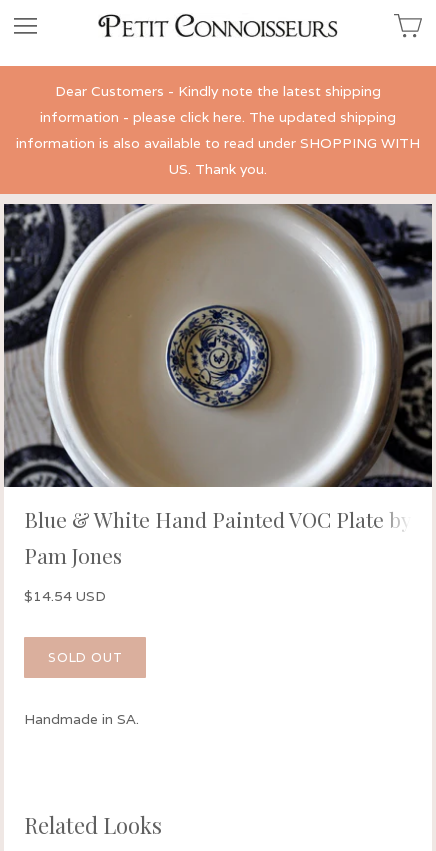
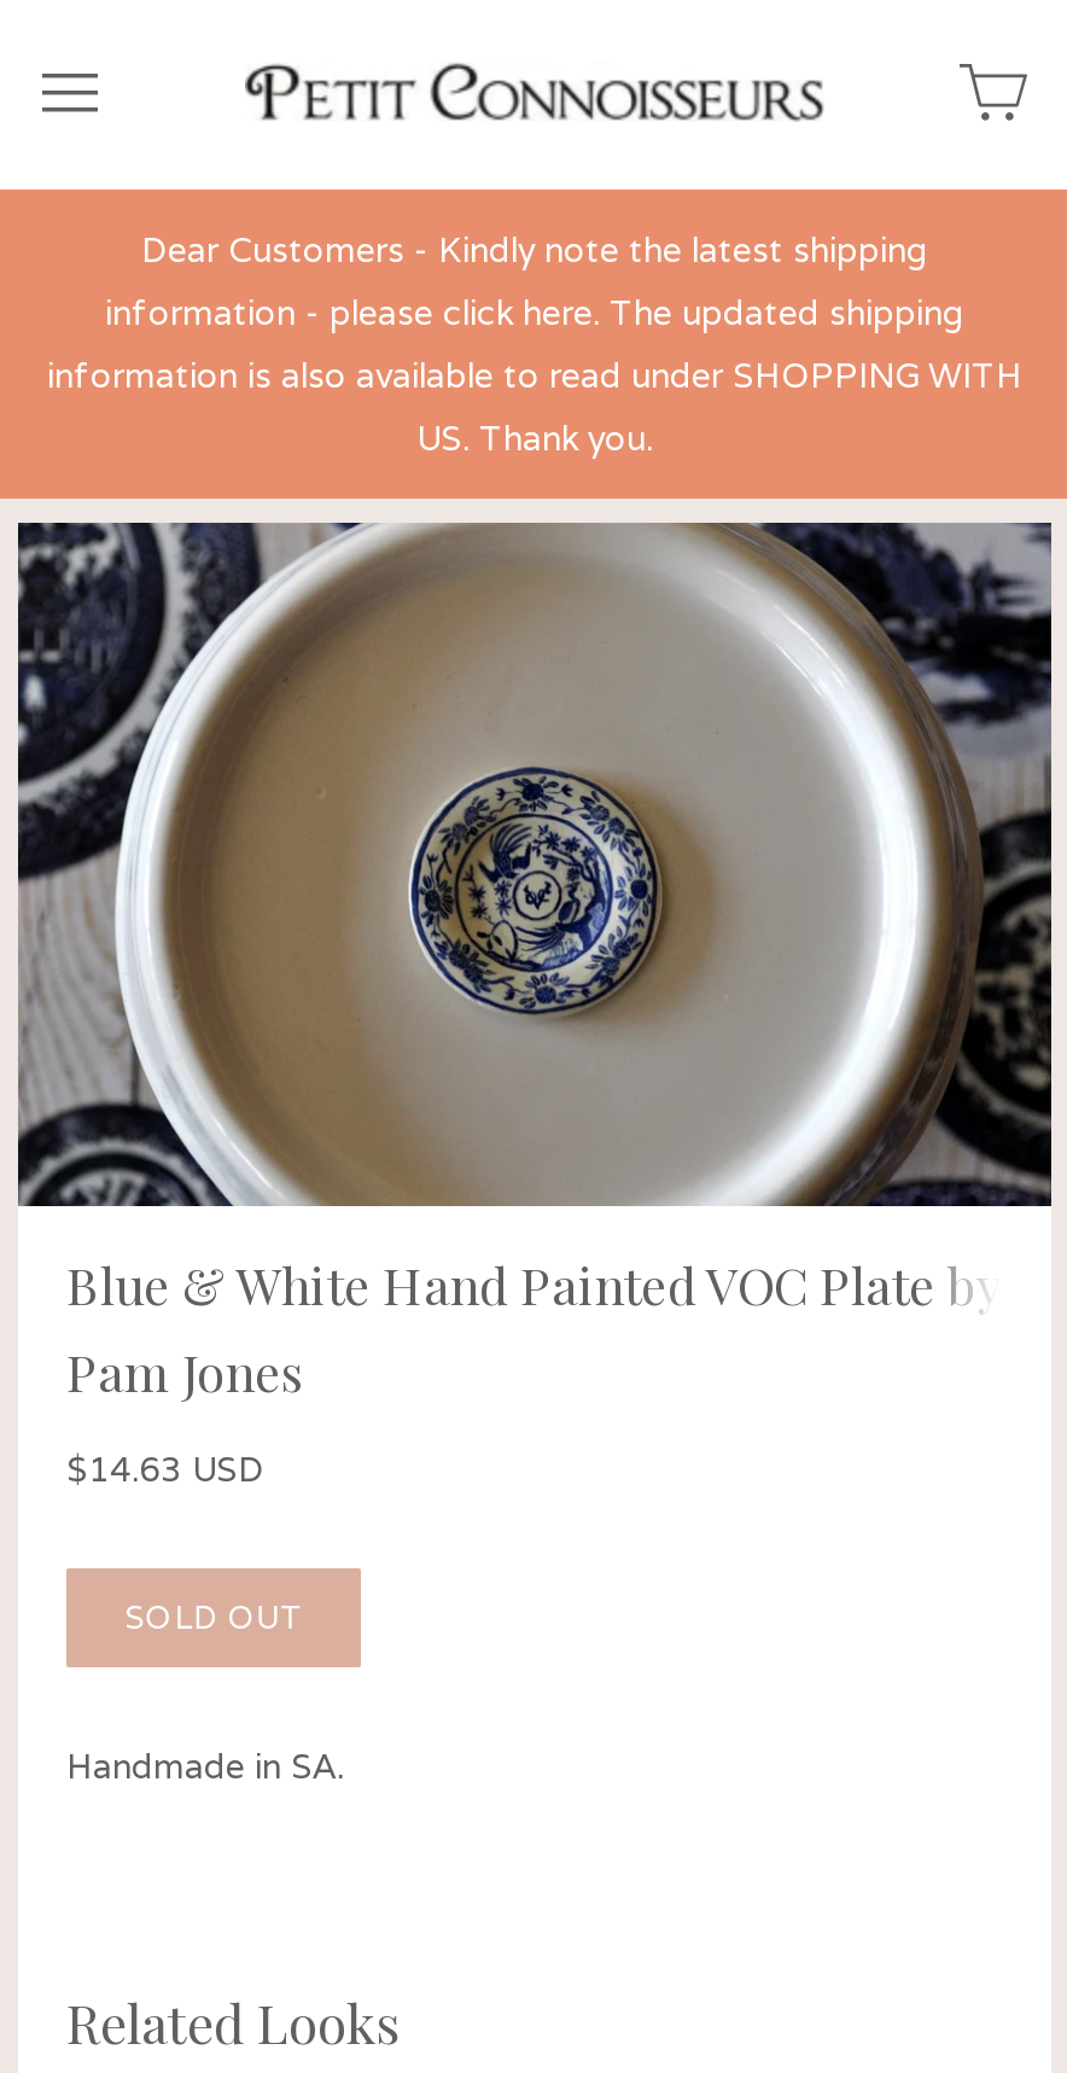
[24,587,106,605] $14.54 USD -> [66,1447,264,1491] $14.63 USD

